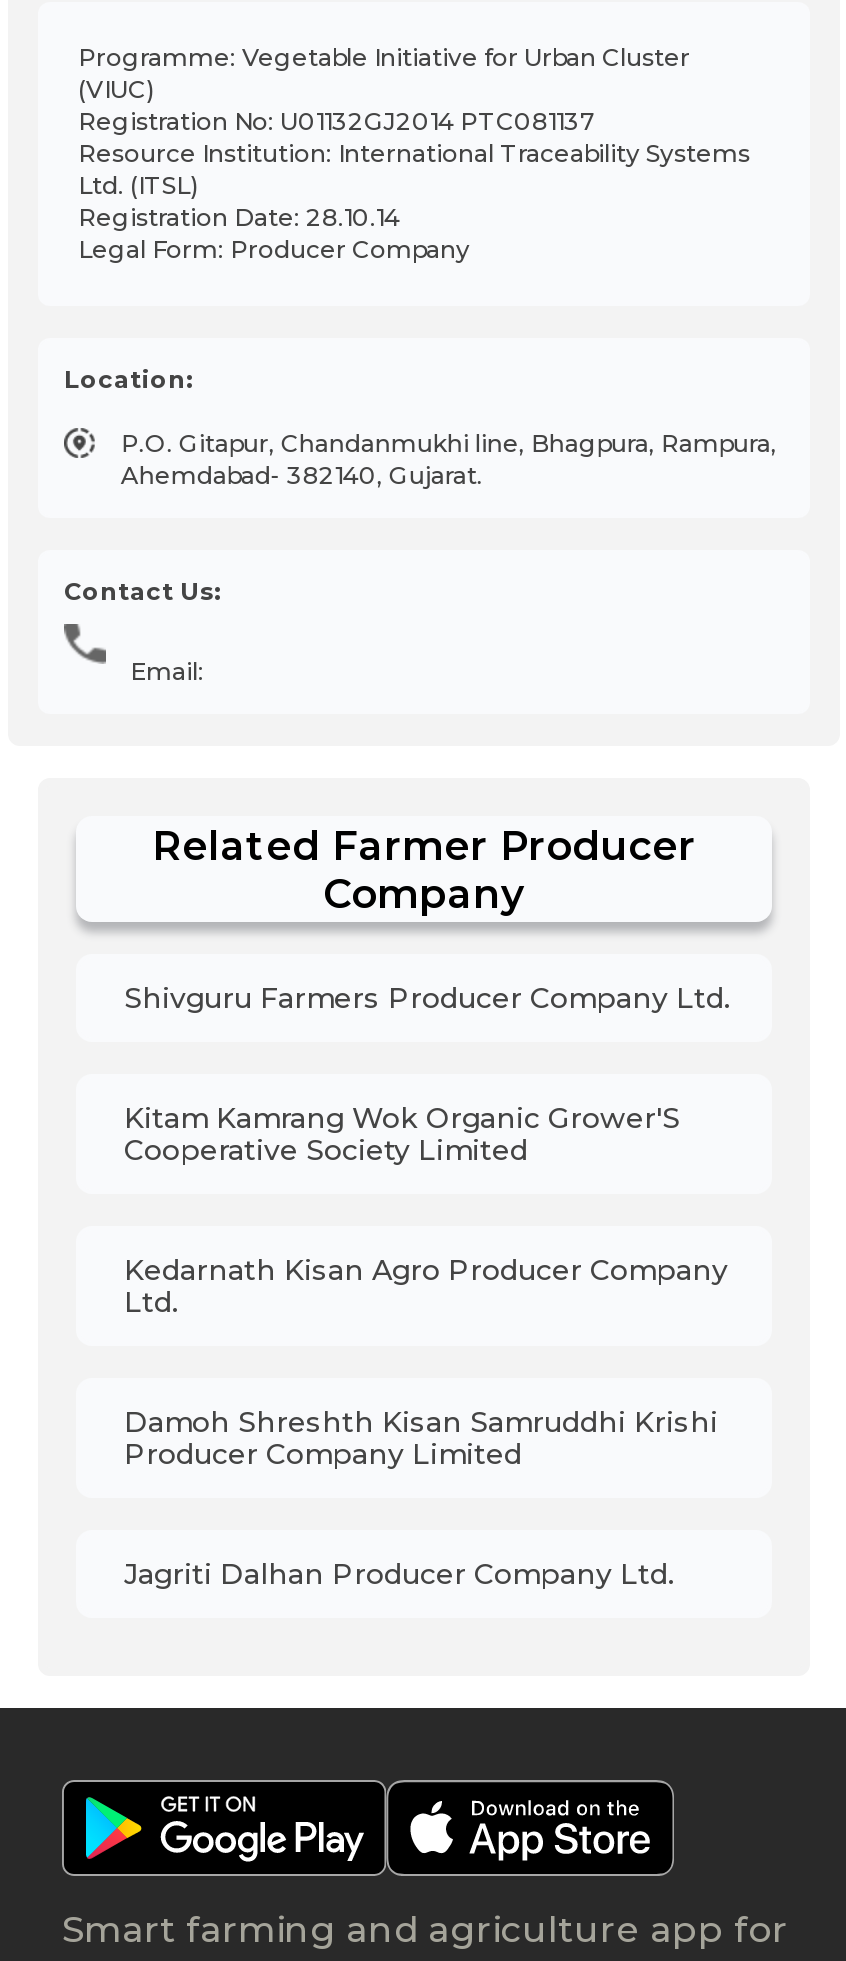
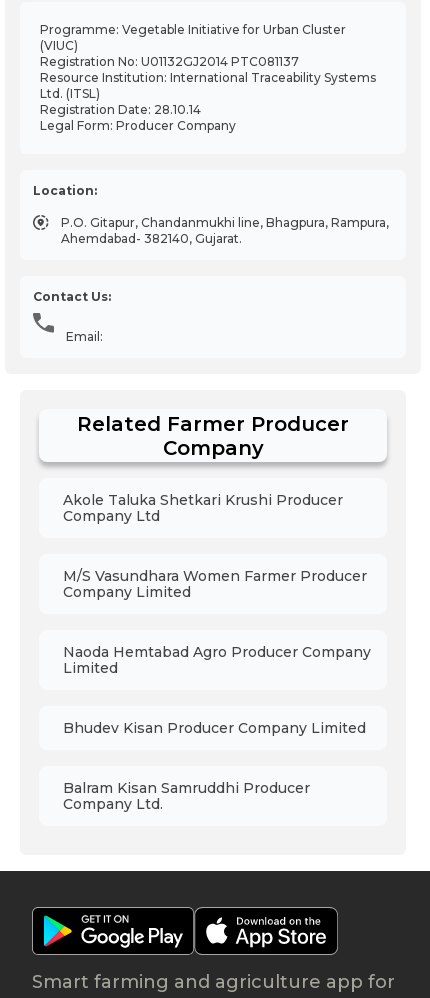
[124,980,730,1016] Shivguru Farmers Producer Company Ltd. -> [63,491,343,525] Akole Taluka Shetkari Krushi Producer | Company Ltd
[124,1100,680,1168] Kitam Kamrang Wok Organic Grower'S | Cooperative Society Limited -> [63,567,367,601] M/S Vasundhara Women Farmer Producer | Company Limited
[124,1252,728,1320] Kedarnath Kisan Agro Producer Company | Ltd. -> [63,643,371,677] Naoda Hemtabad Agro Producer Company | Limited
[124,1404,718,1472] Damoh Shreshth Kisan Samruddhi Krishi | Producer Company Limited -> [63,719,366,737] Bhudev Kisan Producer Company Limited
[124,1556,674,1592] Jagriti Dalhan Producer Company Ltd. -> [63,779,310,813] Balram Kisan Samruddhi Producer | Company Ltd.

